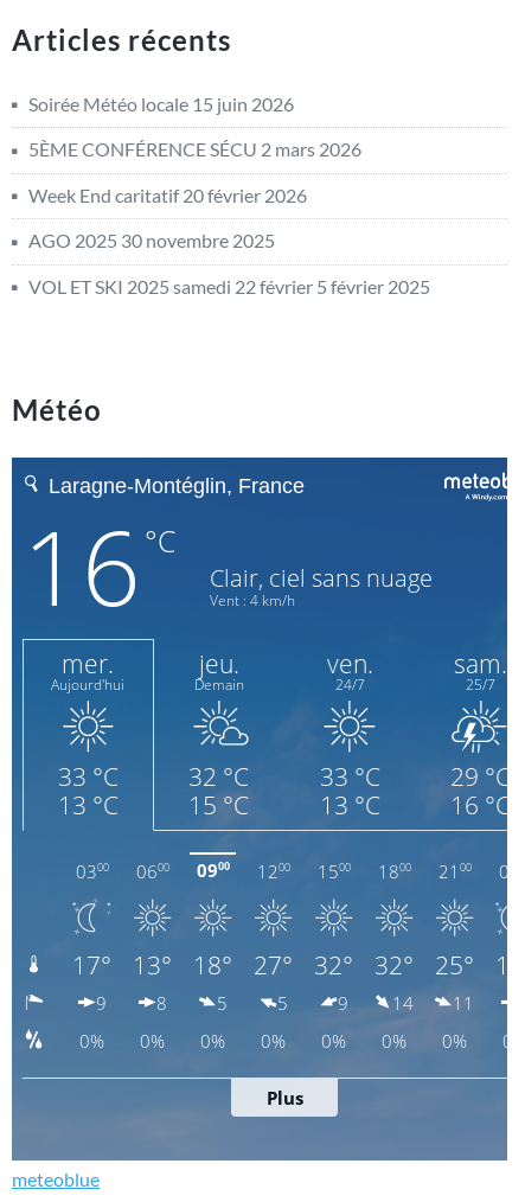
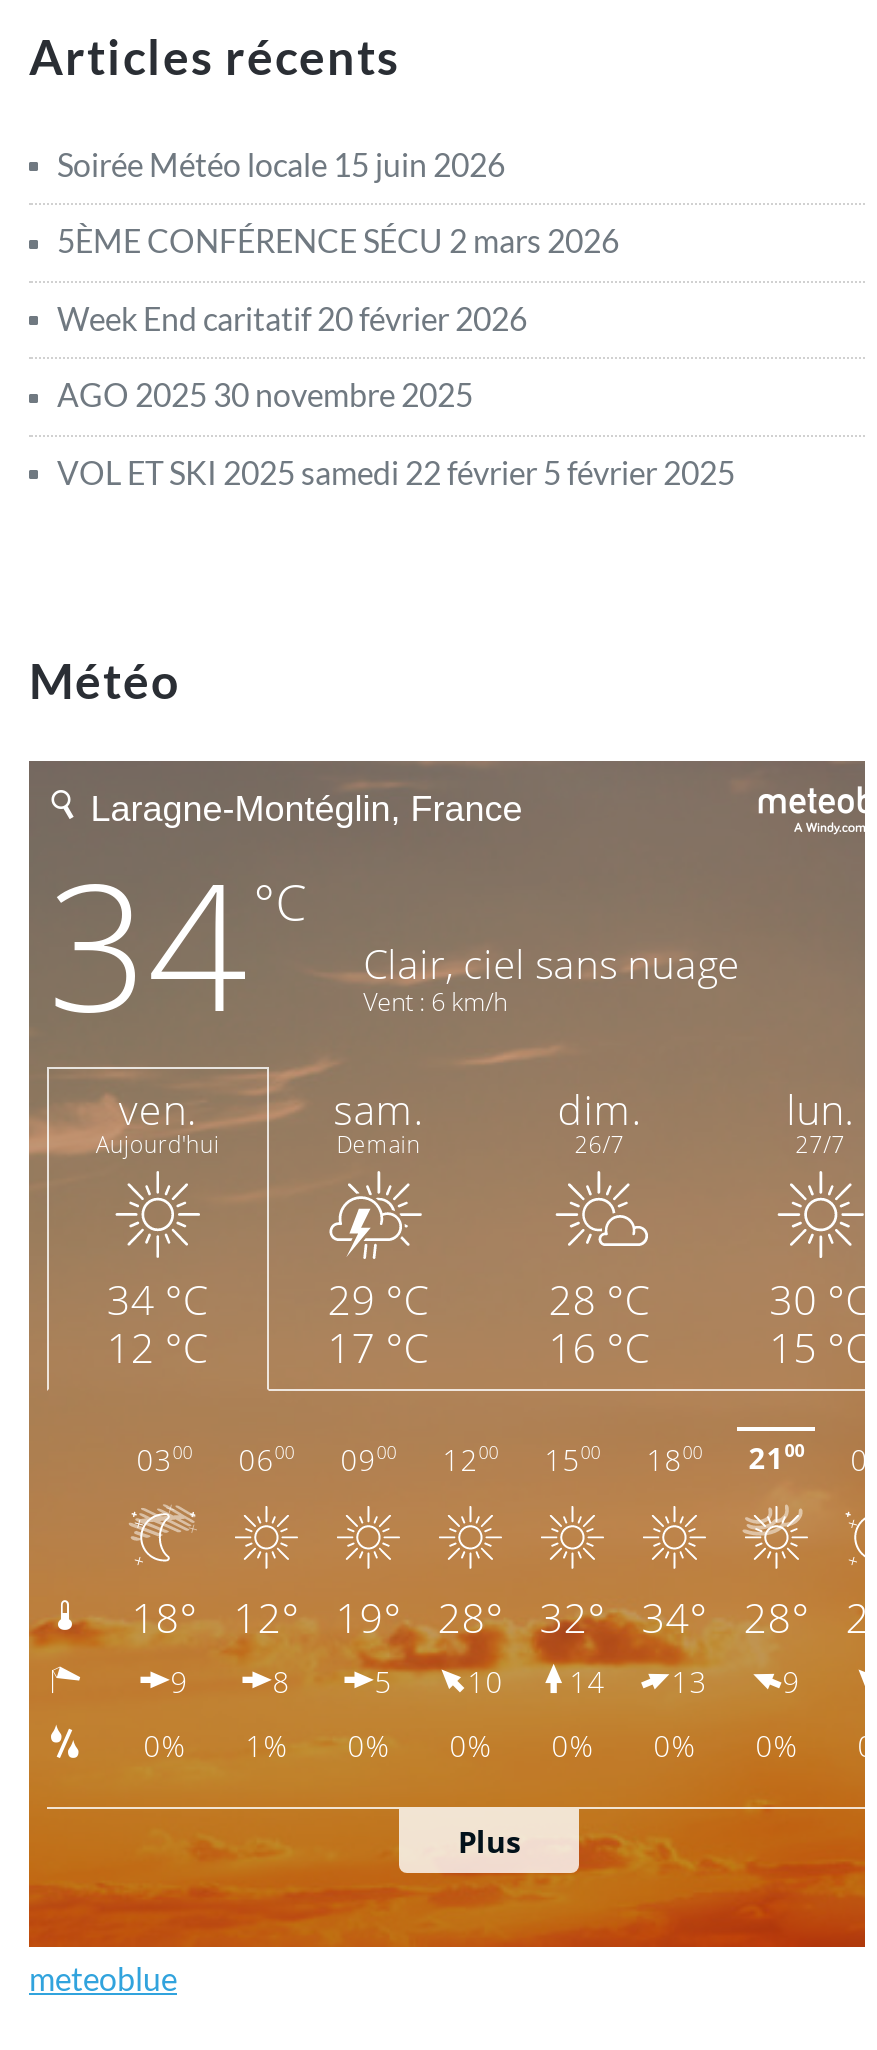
[11,456,508,1162] [image] -> [27,759,867,1949] [image]

